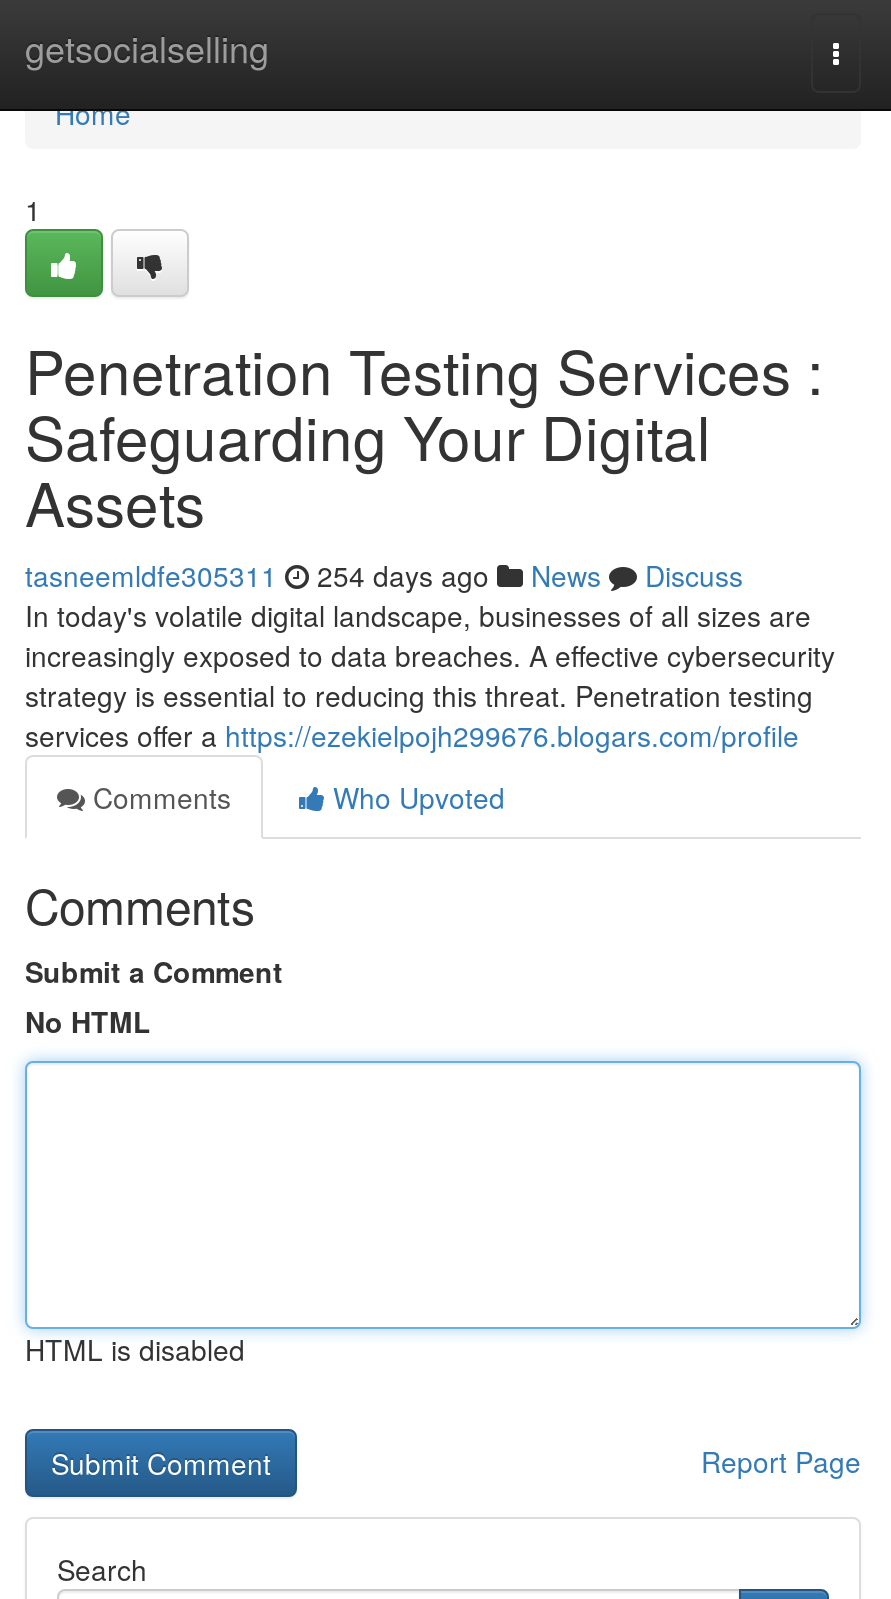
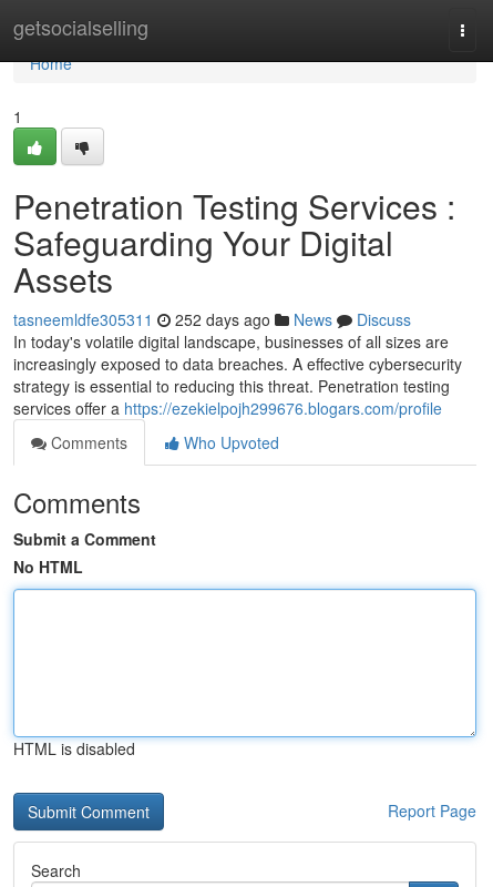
[25,555,743,595] tasneemldfe305311 254 days ago News Discuss -> [13,308,411,330] tasneemldfe305311 252 days ago News Discuss

